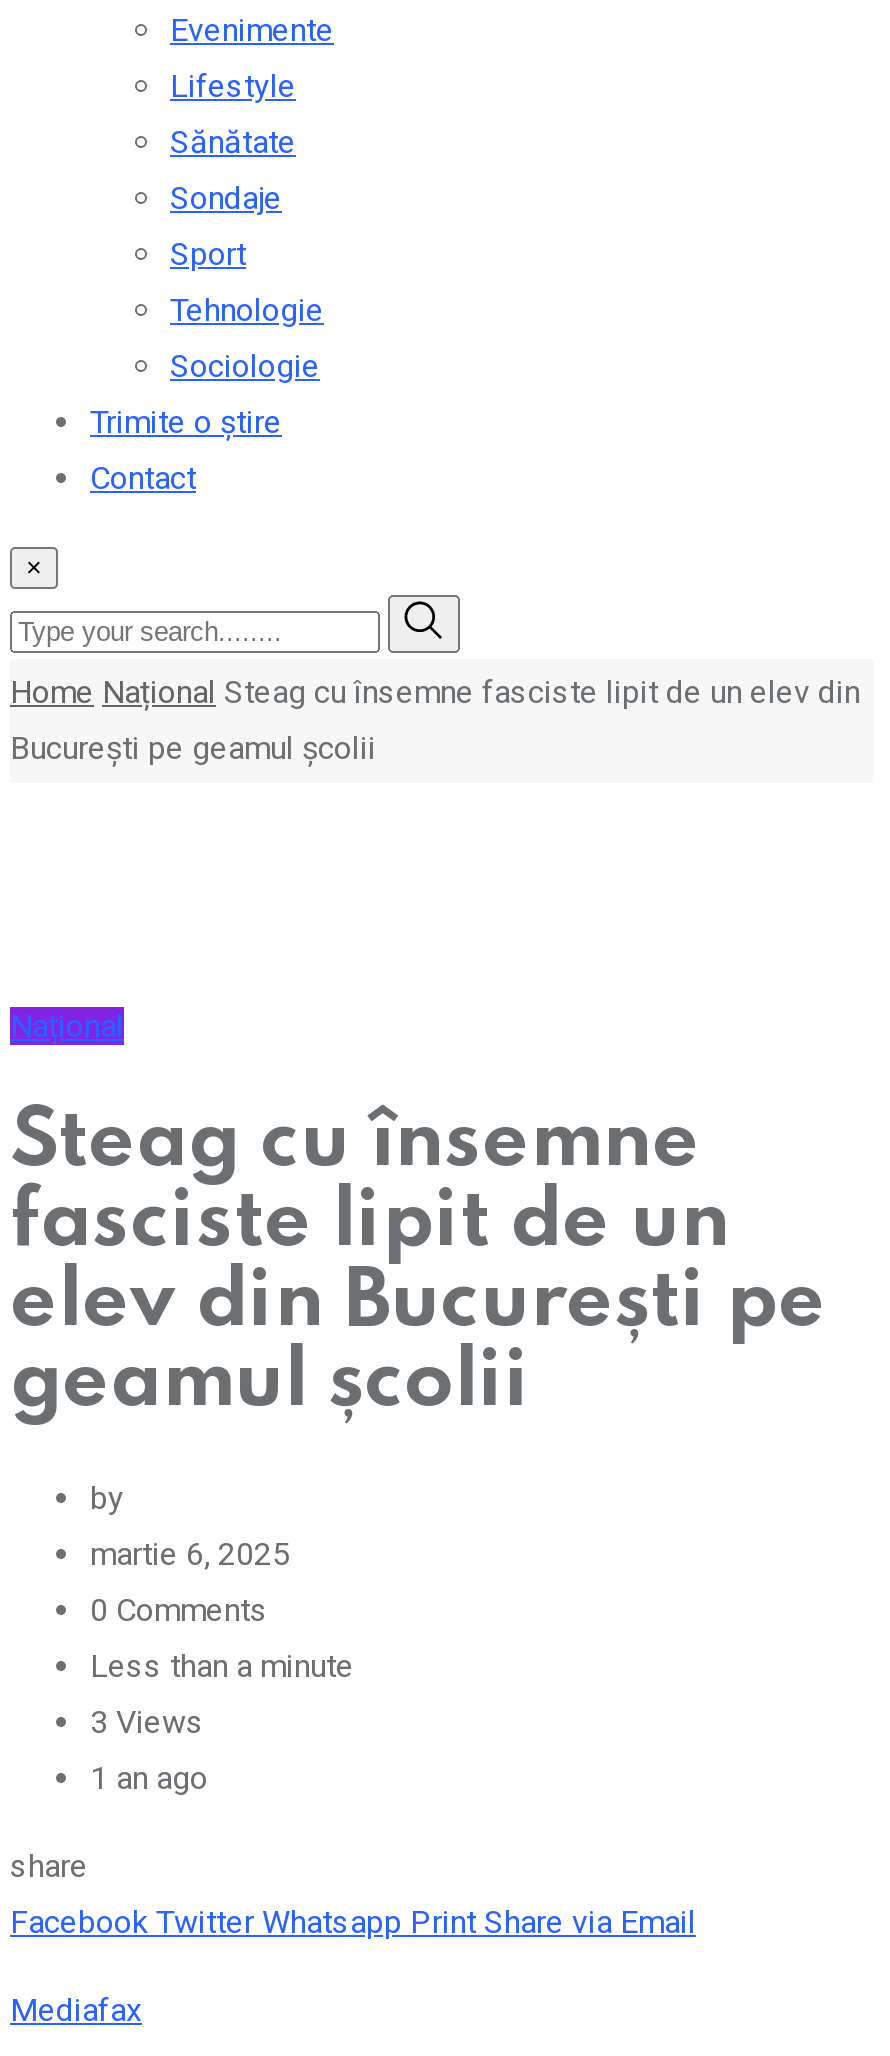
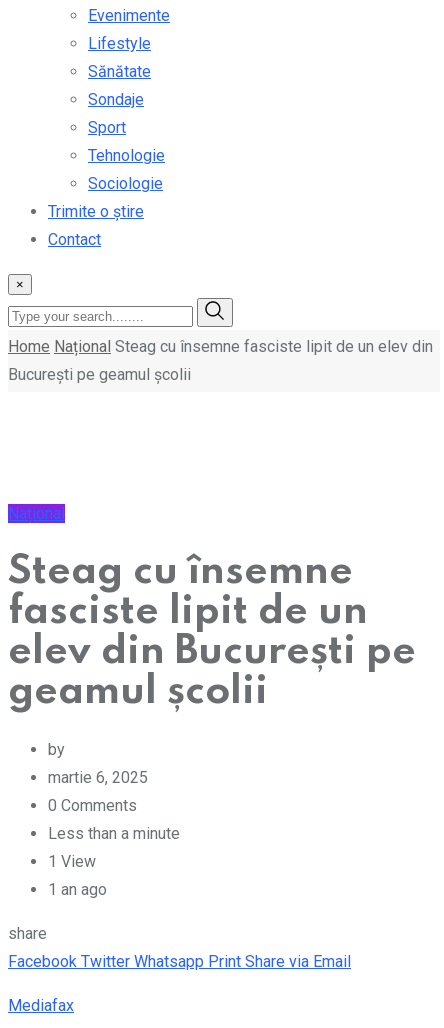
[90,1703,204,1741] 3 Views -> [48,852,96,871] 1 View

